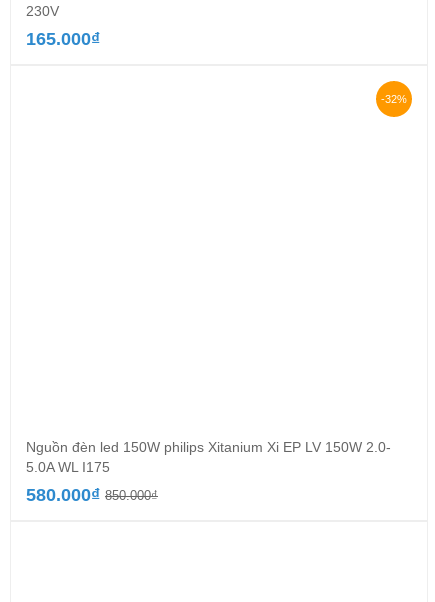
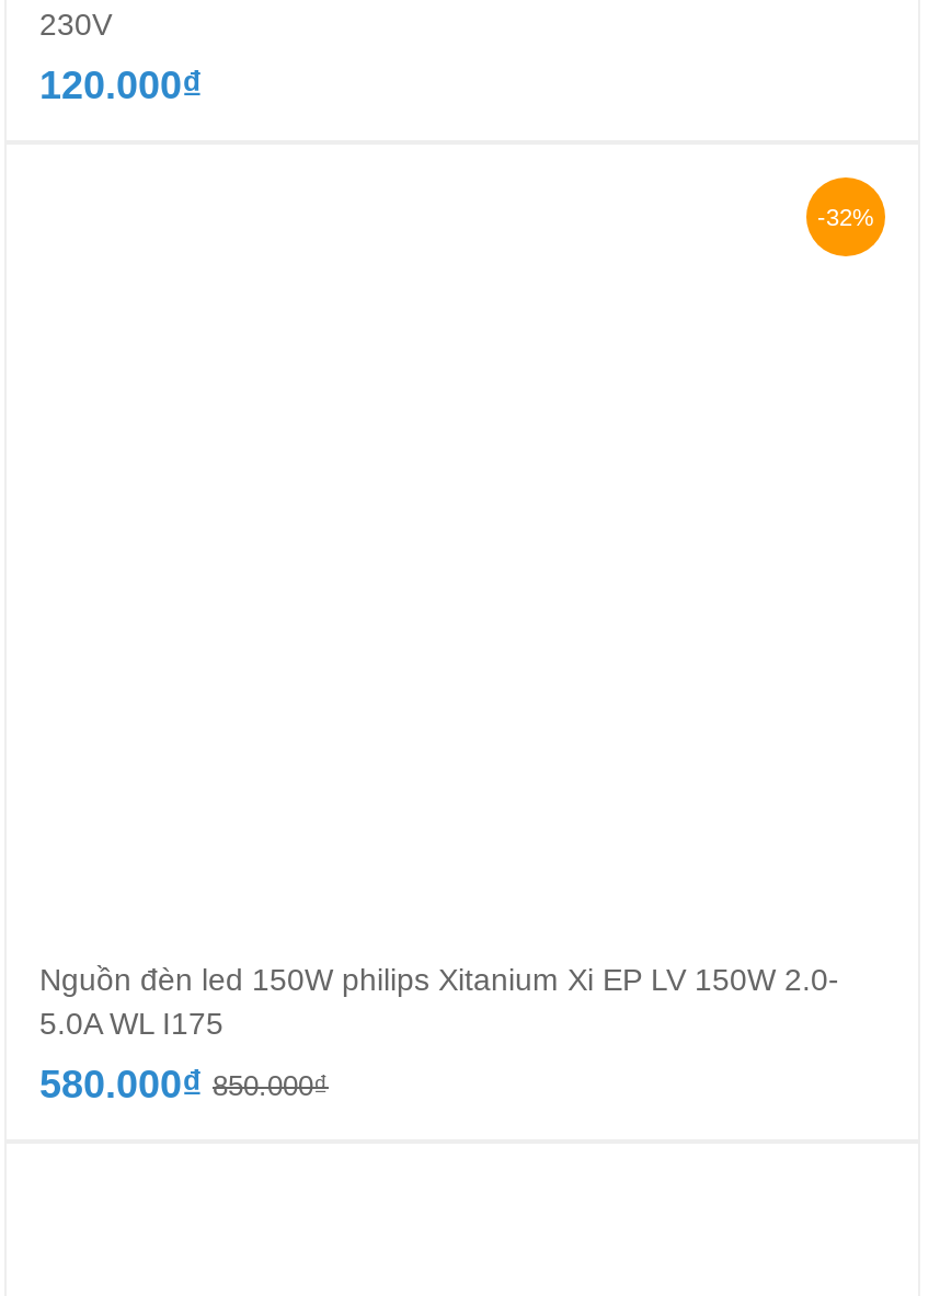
[26,29,100,49] 165.000₫ -> [39,63,202,107] 120.000₫

